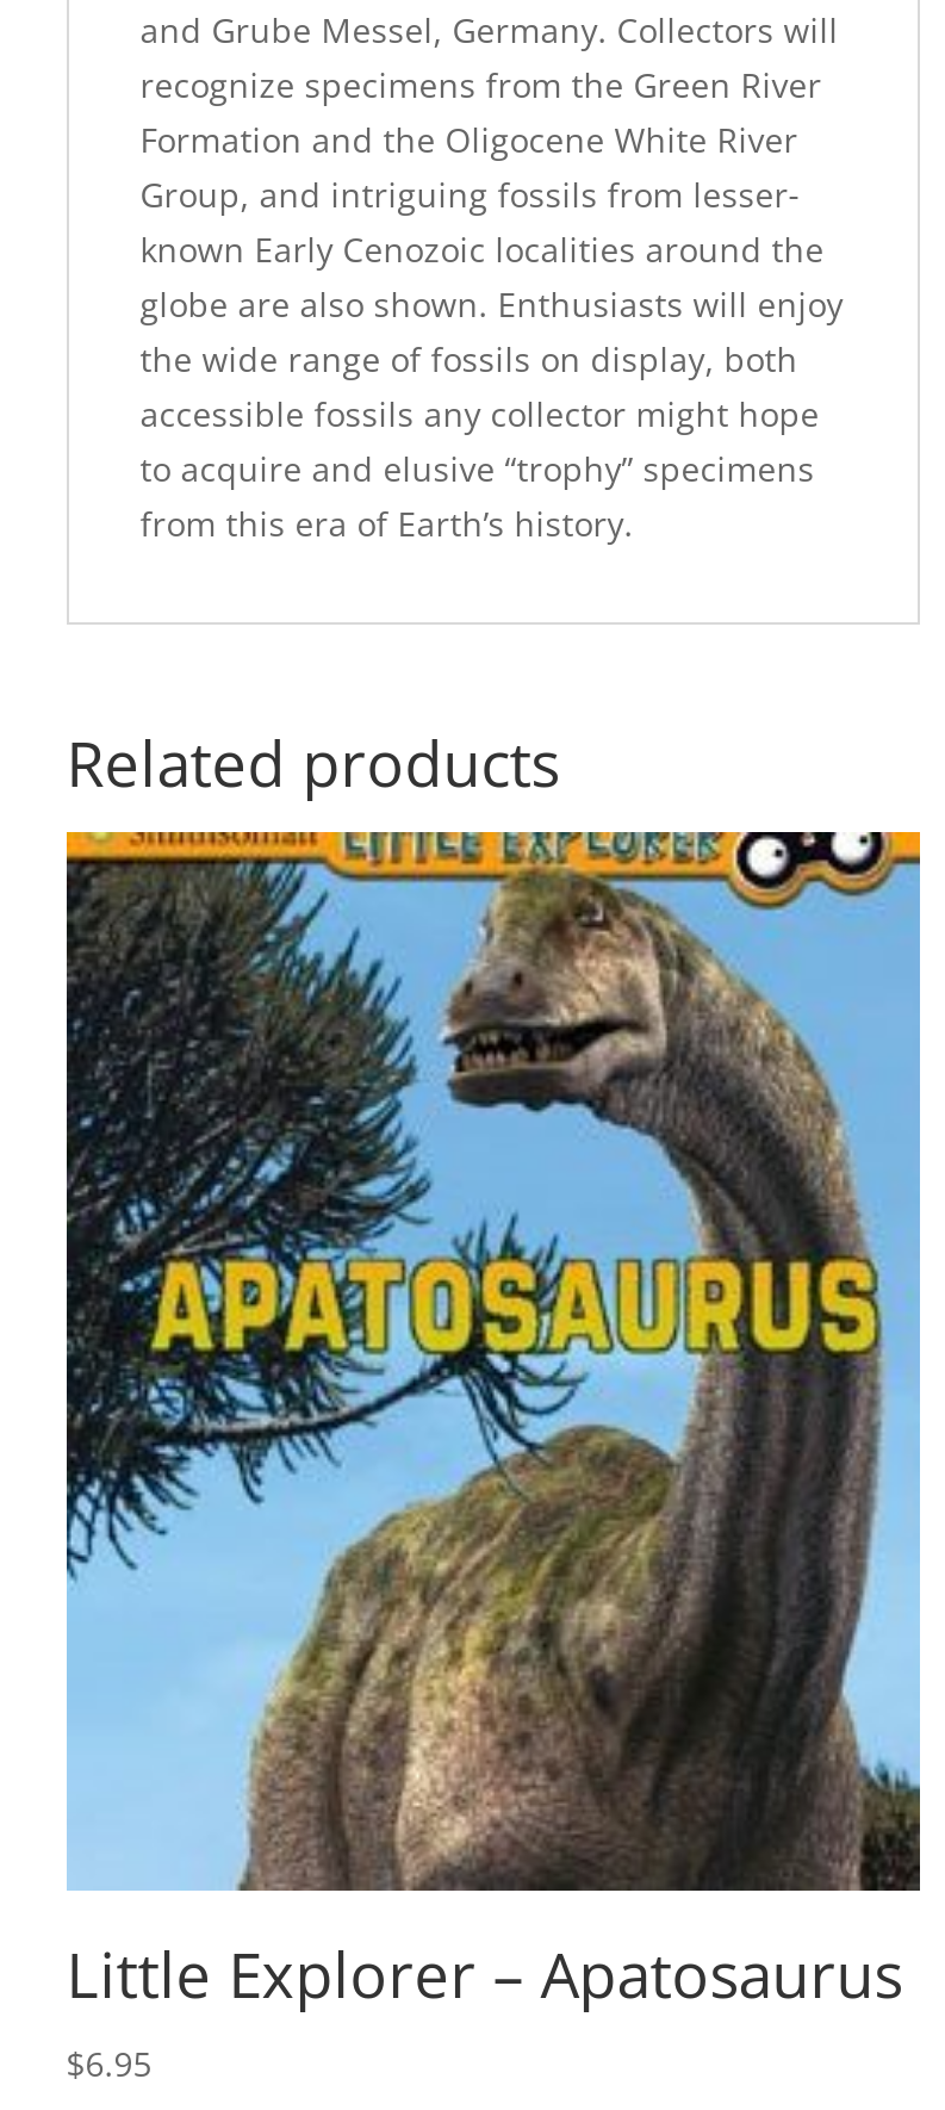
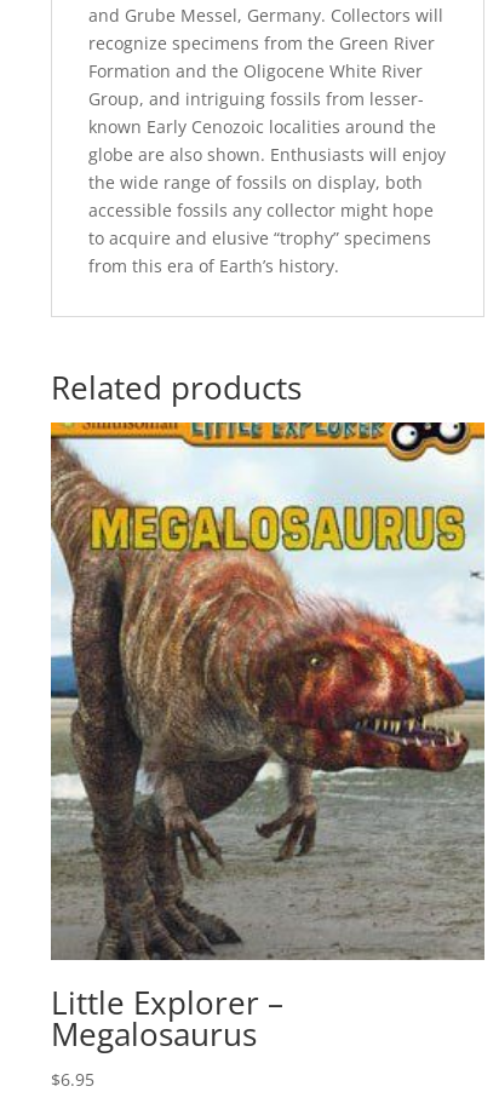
[64,858,920,2017] [image] | Little Explorer – Apatosaurus -> [50,436,486,1056] [image] | Little Explorer – | Megalosaurus

